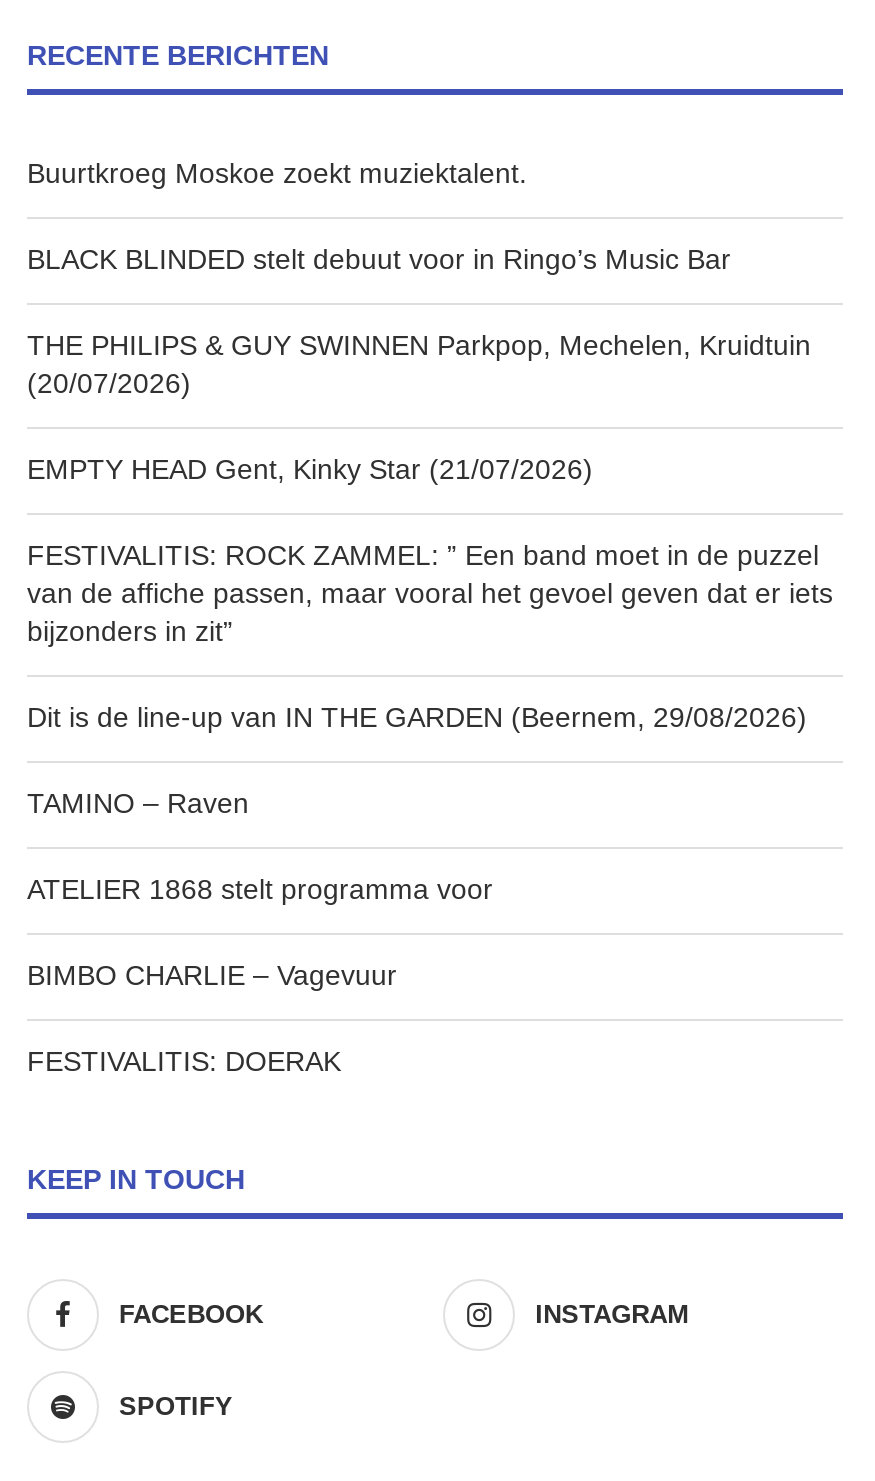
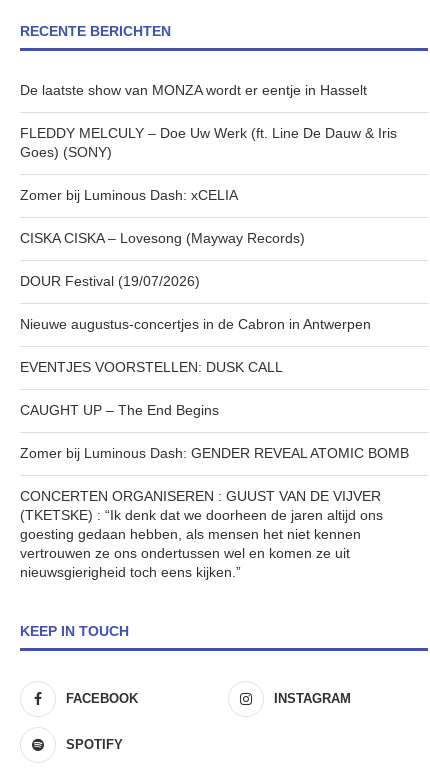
[27,158,527,190] Buurtkroeg Moskoe zoekt muziektalent. -> [20,82,367,98] De laatste show van MONZA wordt er eentje in Hasselt
[27,244,731,276] BLACK BLINDED stelt debuut voor in Ringo’s Music Bar -> [20,125,397,160] FLEDDY MELCULY – Doe Uw Werk (ft. Line De Dauw & Iris | Goes) (SONY)
[27,330,811,400] THE PHILIPS & GUY SWINNEN Parkpop, Mechelen, Kruidtuin | (20/07/2026) -> [20,187,238,203] Zomer bij Luminous Dash: xCELIA
[27,454,593,486] EMPTY HEAD Gent, Kinky Star (21/07/2026) -> [20,230,305,246] CISKA CISKA – Lovesong (Mayway Records)
[27,540,833,648] FESTIVALITIS: ROCK ZAMMEL: ” Een band moet in de puzzel | van de affiche passen, maar vooral het gevoel geven dat er iets | bijzonders in zit” -> [20,273,200,289] DOUR Festival (19/07/2026)
[27,702,807,734] Dit is de line-up van IN THE GARDEN (Beernem, 29/08/2026) -> [20,316,371,332] Nieuwe augustus-concertjes in de Cabron in Antwerpen
[27,788,249,820] TAMINO – Raven -> [20,359,283,375] EVENTJES VOORSTELLEN: DUSK CALL
[27,874,493,906] ATELIER 1868 stelt programma voor -> [20,402,219,418] CAUGHT UP – The End Begins
[27,960,397,992] BIMBO CHARLIE – Vagevuur -> [20,445,409,461] Zomer bij Luminous Dash: GENDER REVEAL ATOMIC BOMB
[27,1046,341,1078] FESTIVALITIS: DOERAK -> [20,488,383,580] CONCERTEN ORGANISEREN : GUUST VAN DE VIJVER | (TKETSKE) : “Ik denk dat we doorheen de jaren altijd ons | goesting gedaan hebben, als mensen het niet kennen | vertrouwen ze ons ondertussen wel en komen ze uit | nieuwsgierigheid toch eens kijken.”

